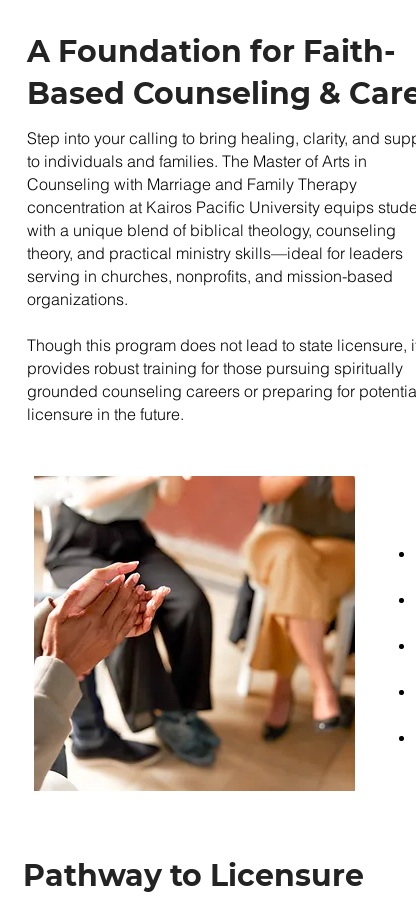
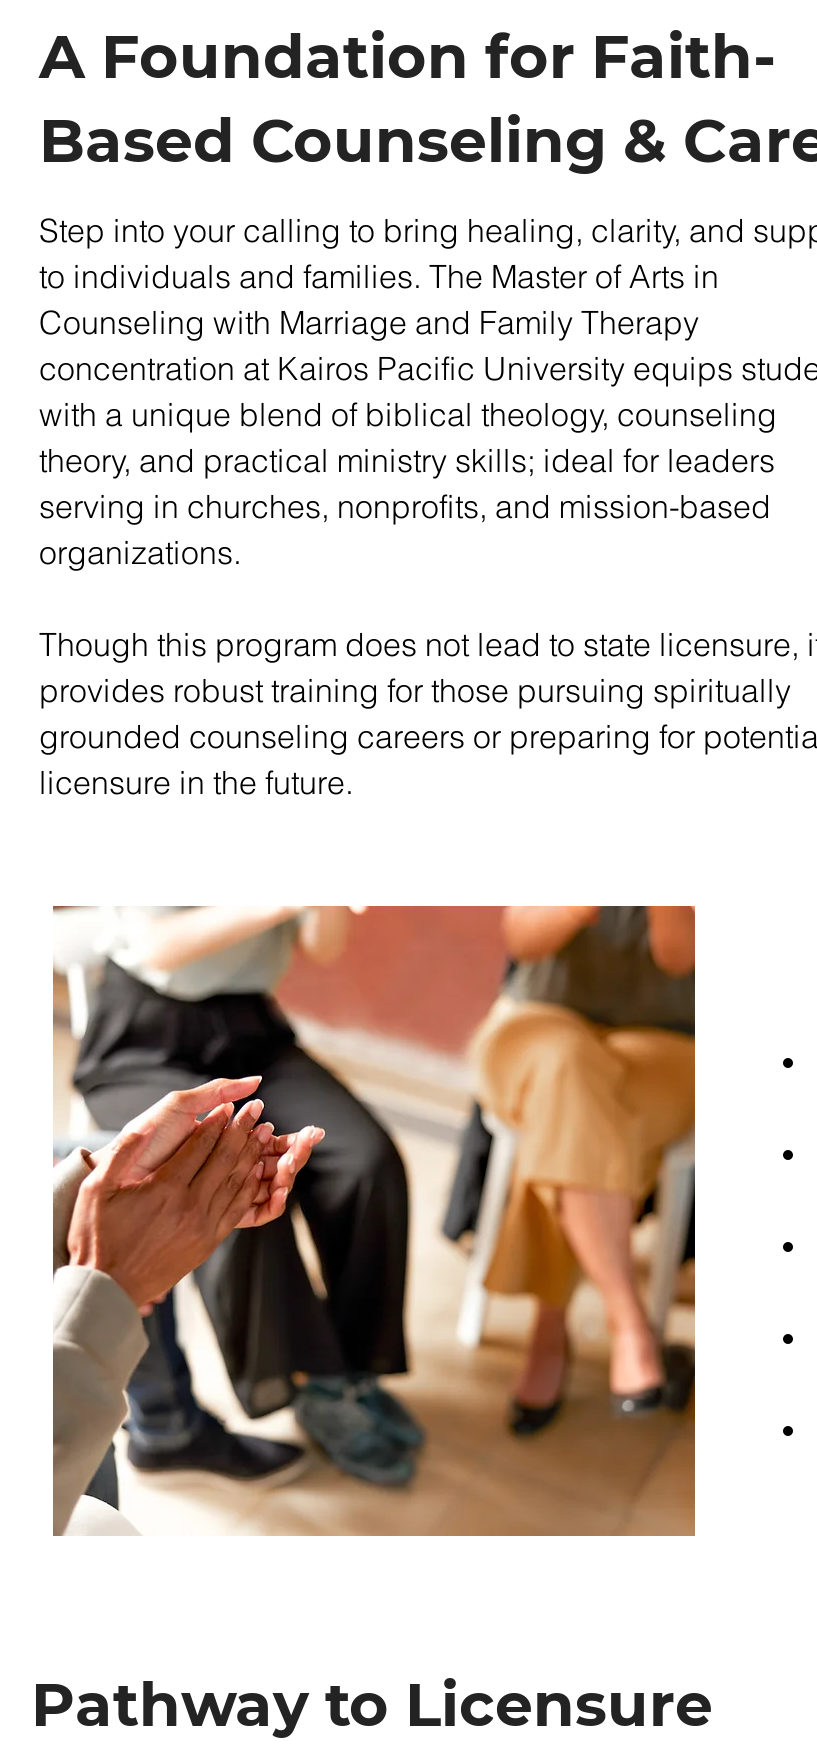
[27,243,403,263] theory, and practical ministry skills—ideal for leaders -> [39,440,775,480] theory, and practical ministry skills; ideal for leaders

